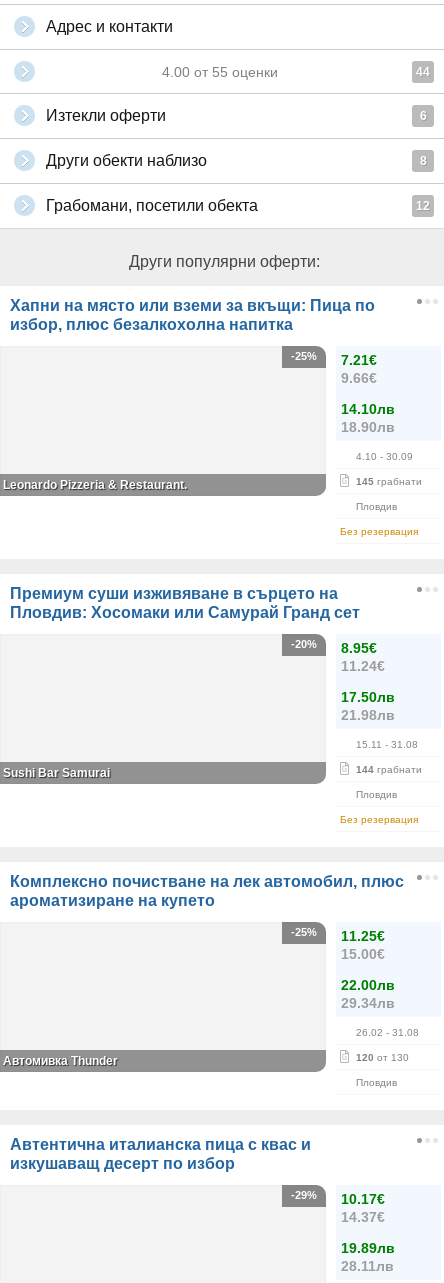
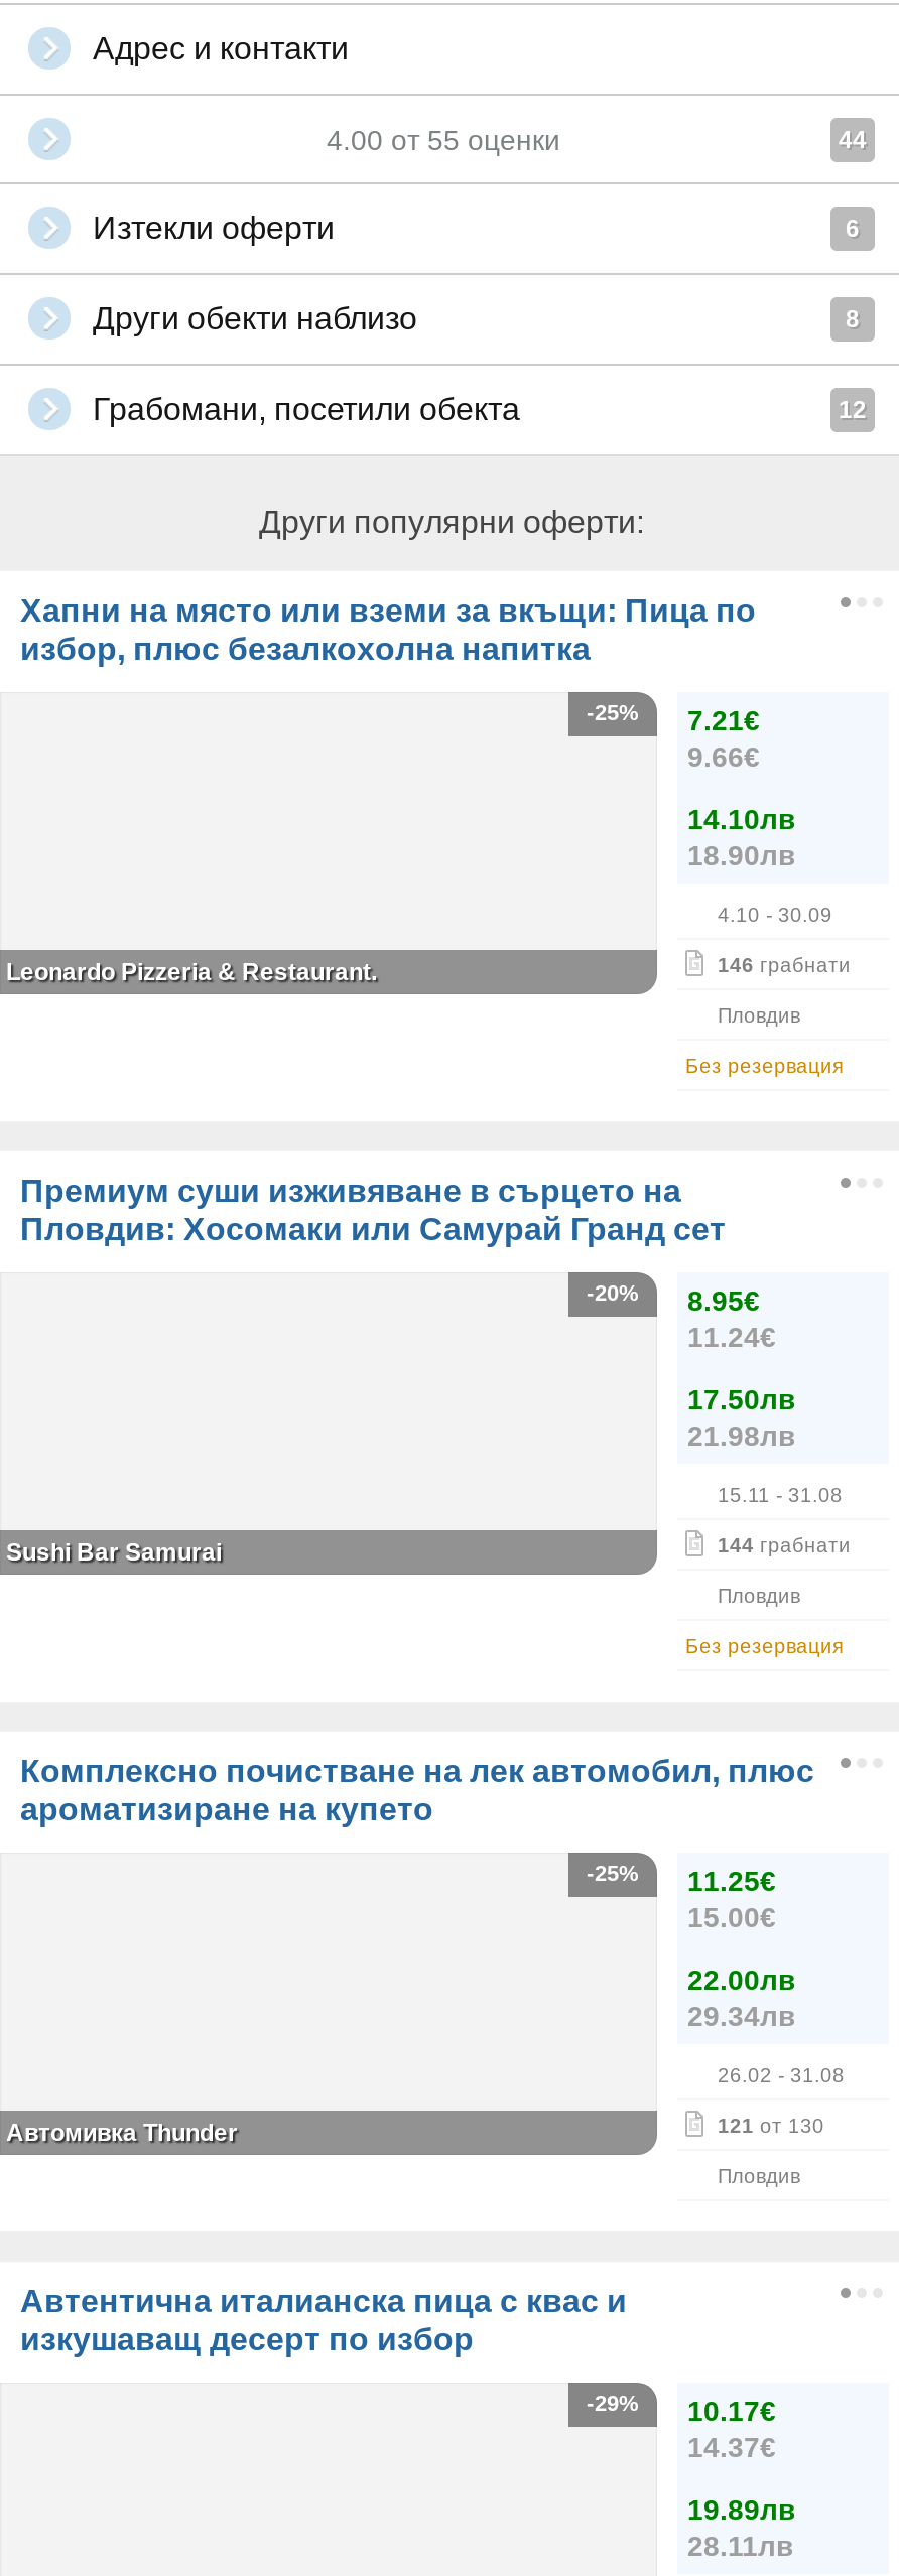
[356,476,422,487] 145 грабнати -> [718,954,851,976] 146 грабнати
[356,1052,409,1063] 120 от 130 -> [718,2115,824,2137] 121 от 130

